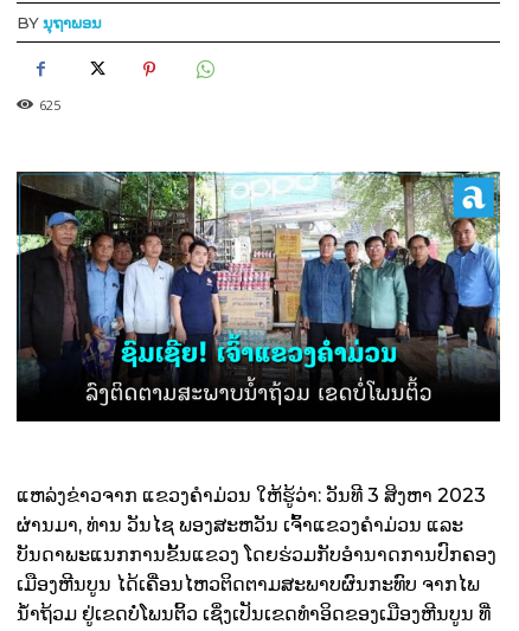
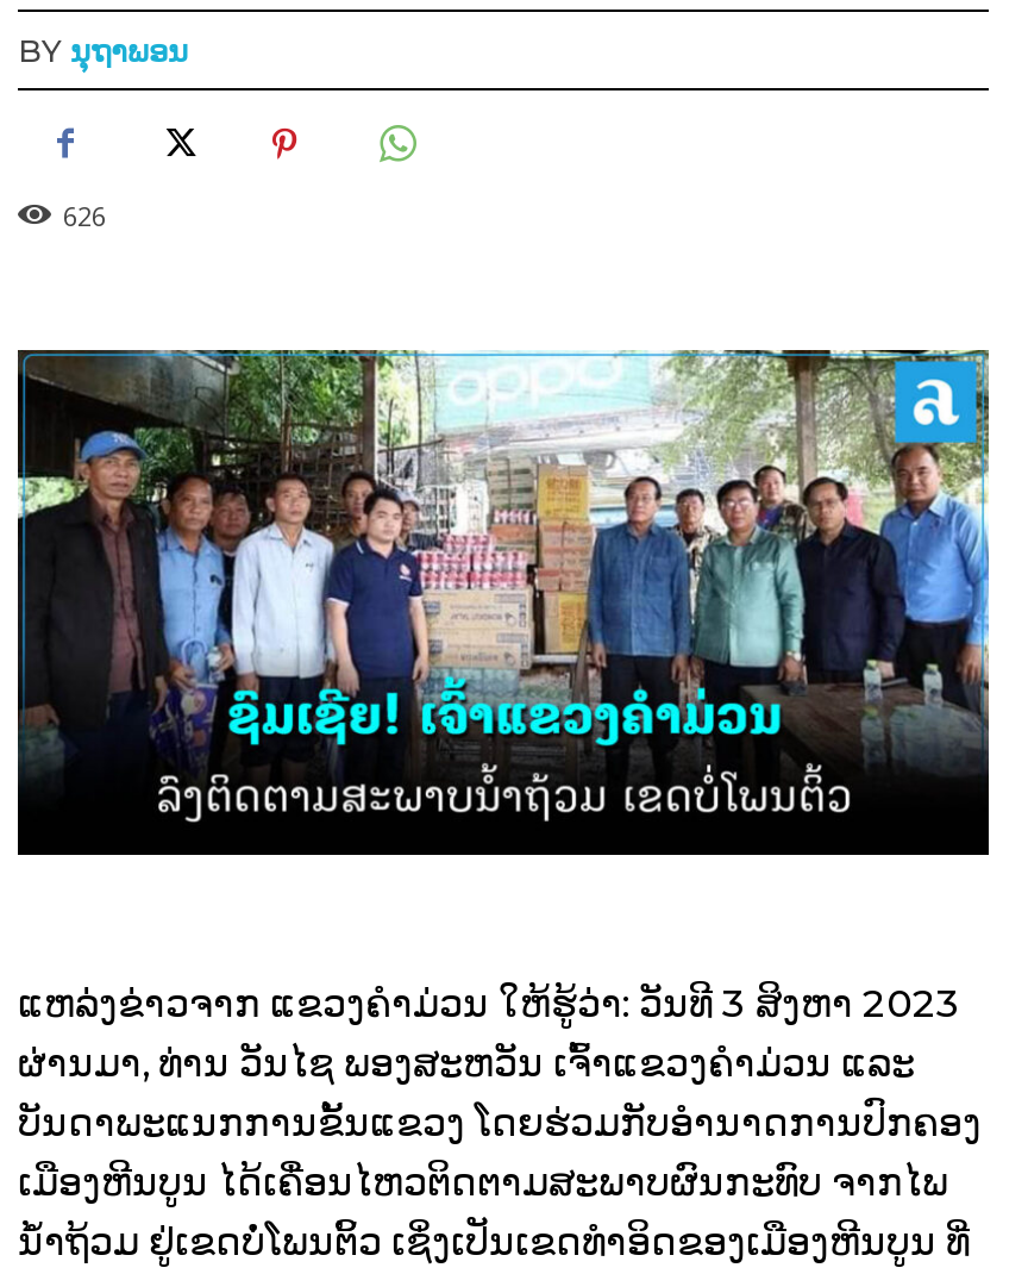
[39,96,60,113] 625 -> [63,197,106,233] 626

